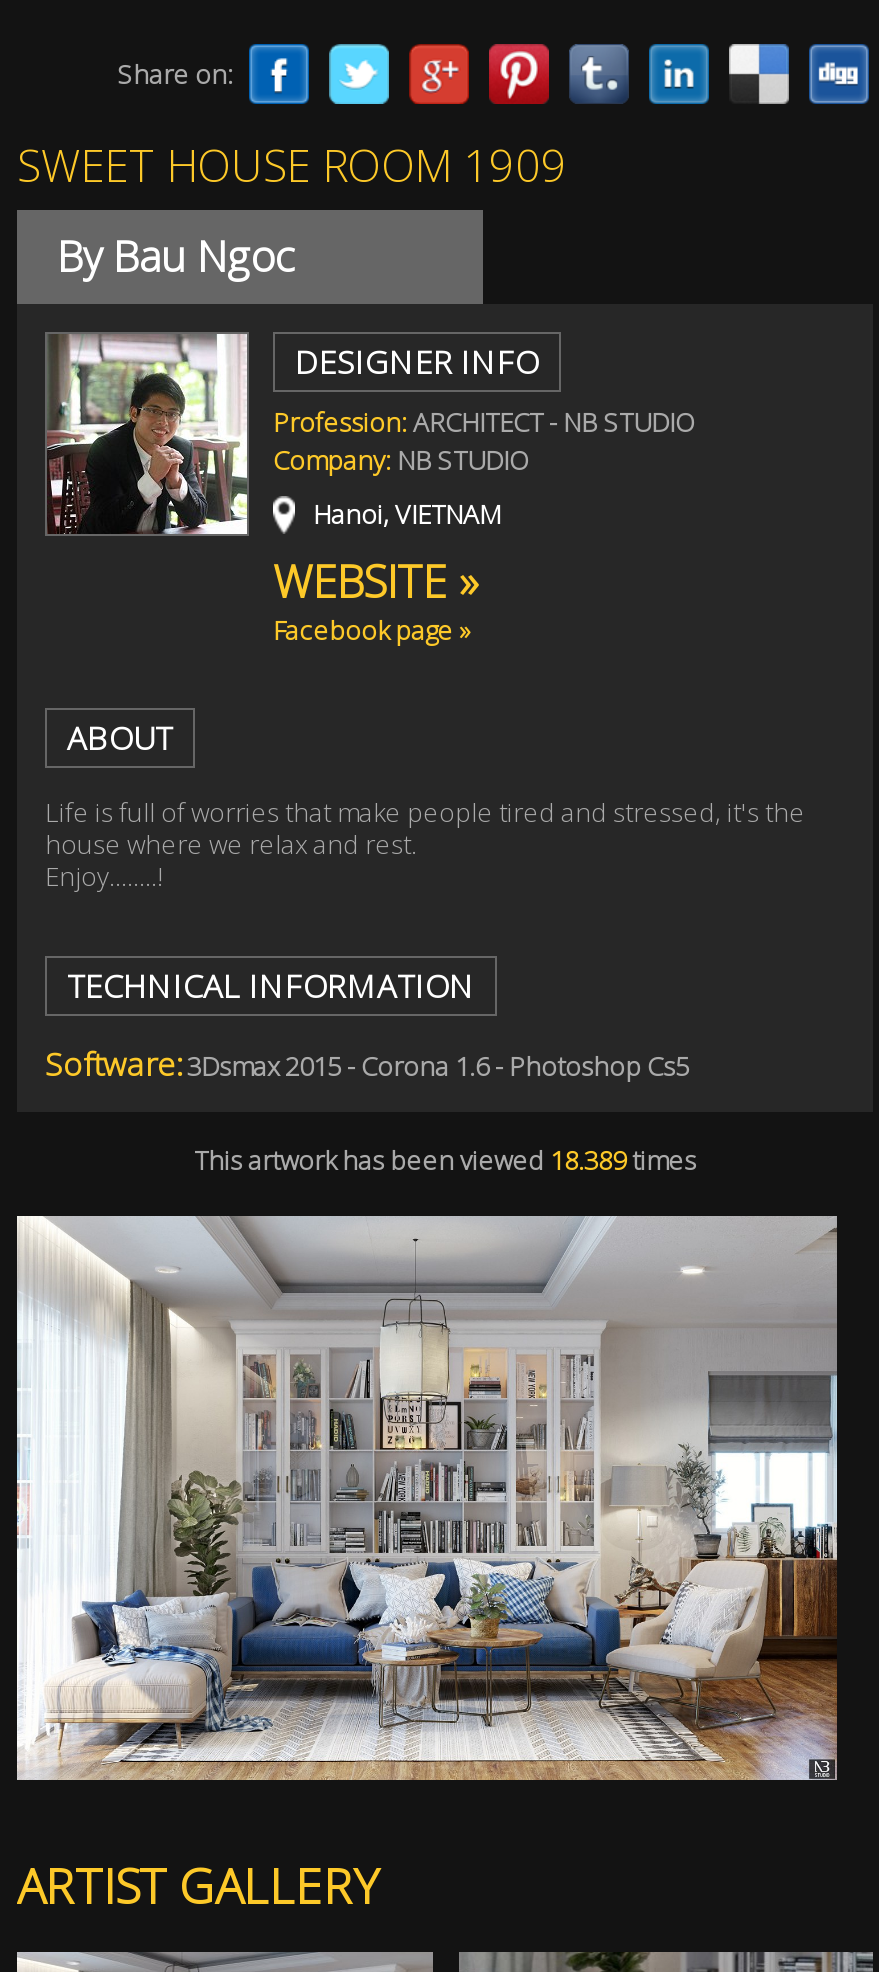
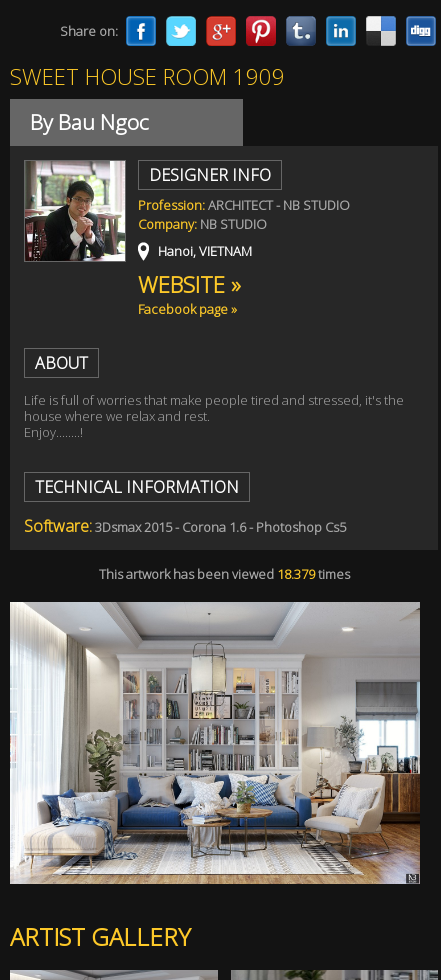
[194,1142,696,1178] This artwork has been viewed 18.389times -> [98,565,349,583] This artwork has been viewed 18.379times

